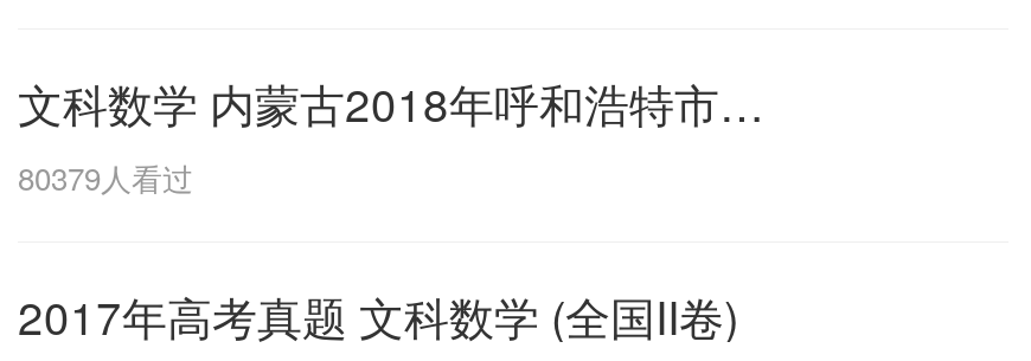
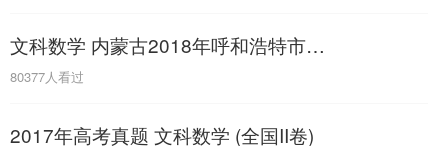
[18,155,193,200] 80379人看过 -> [10,67,84,86] 80377人看过

